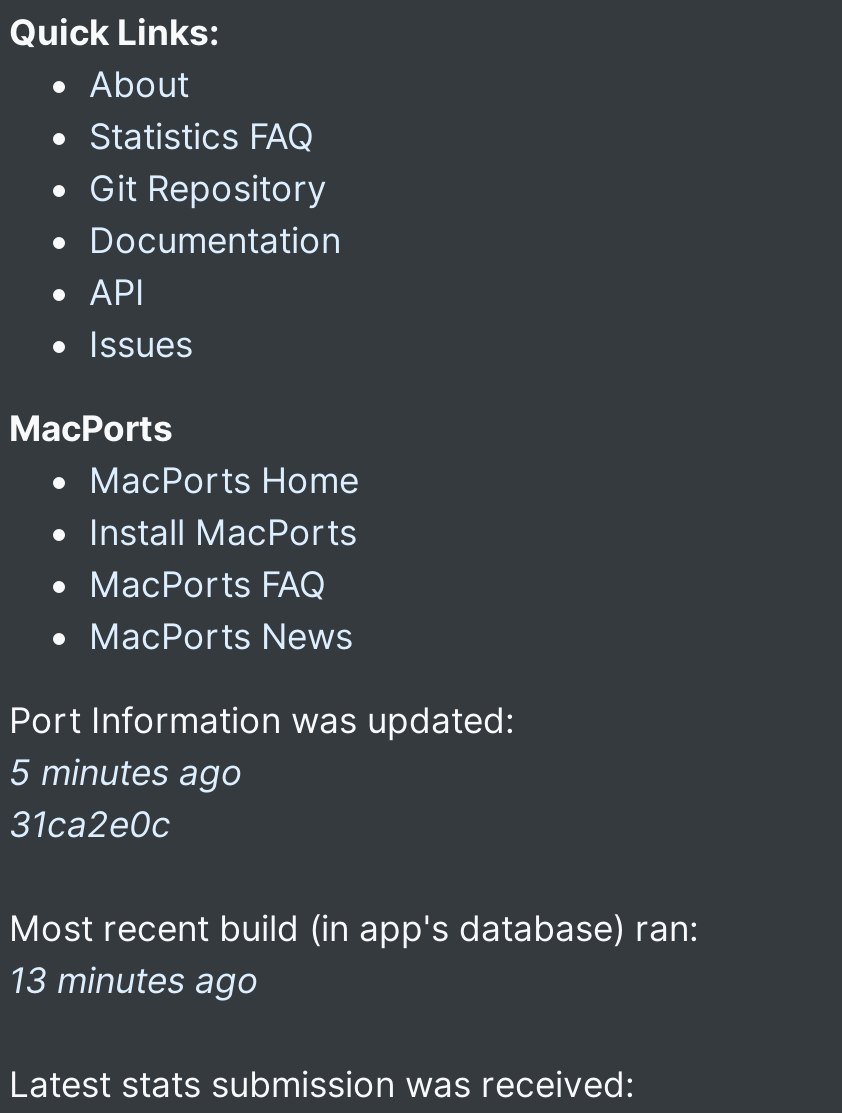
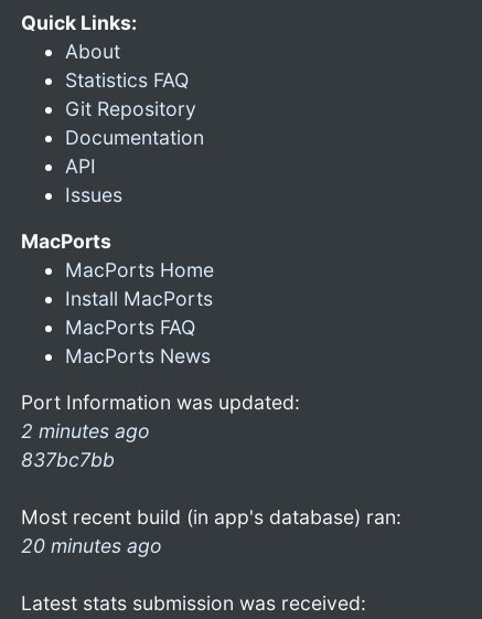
[9,751,243,845] 5 minutes ago | 31ca2e0c -> [21,419,150,471] 2 minutes ago | 837bc7bb
[9,959,259,1001] 13 minutes ago -> [21,534,162,557] 20 minutes ago

